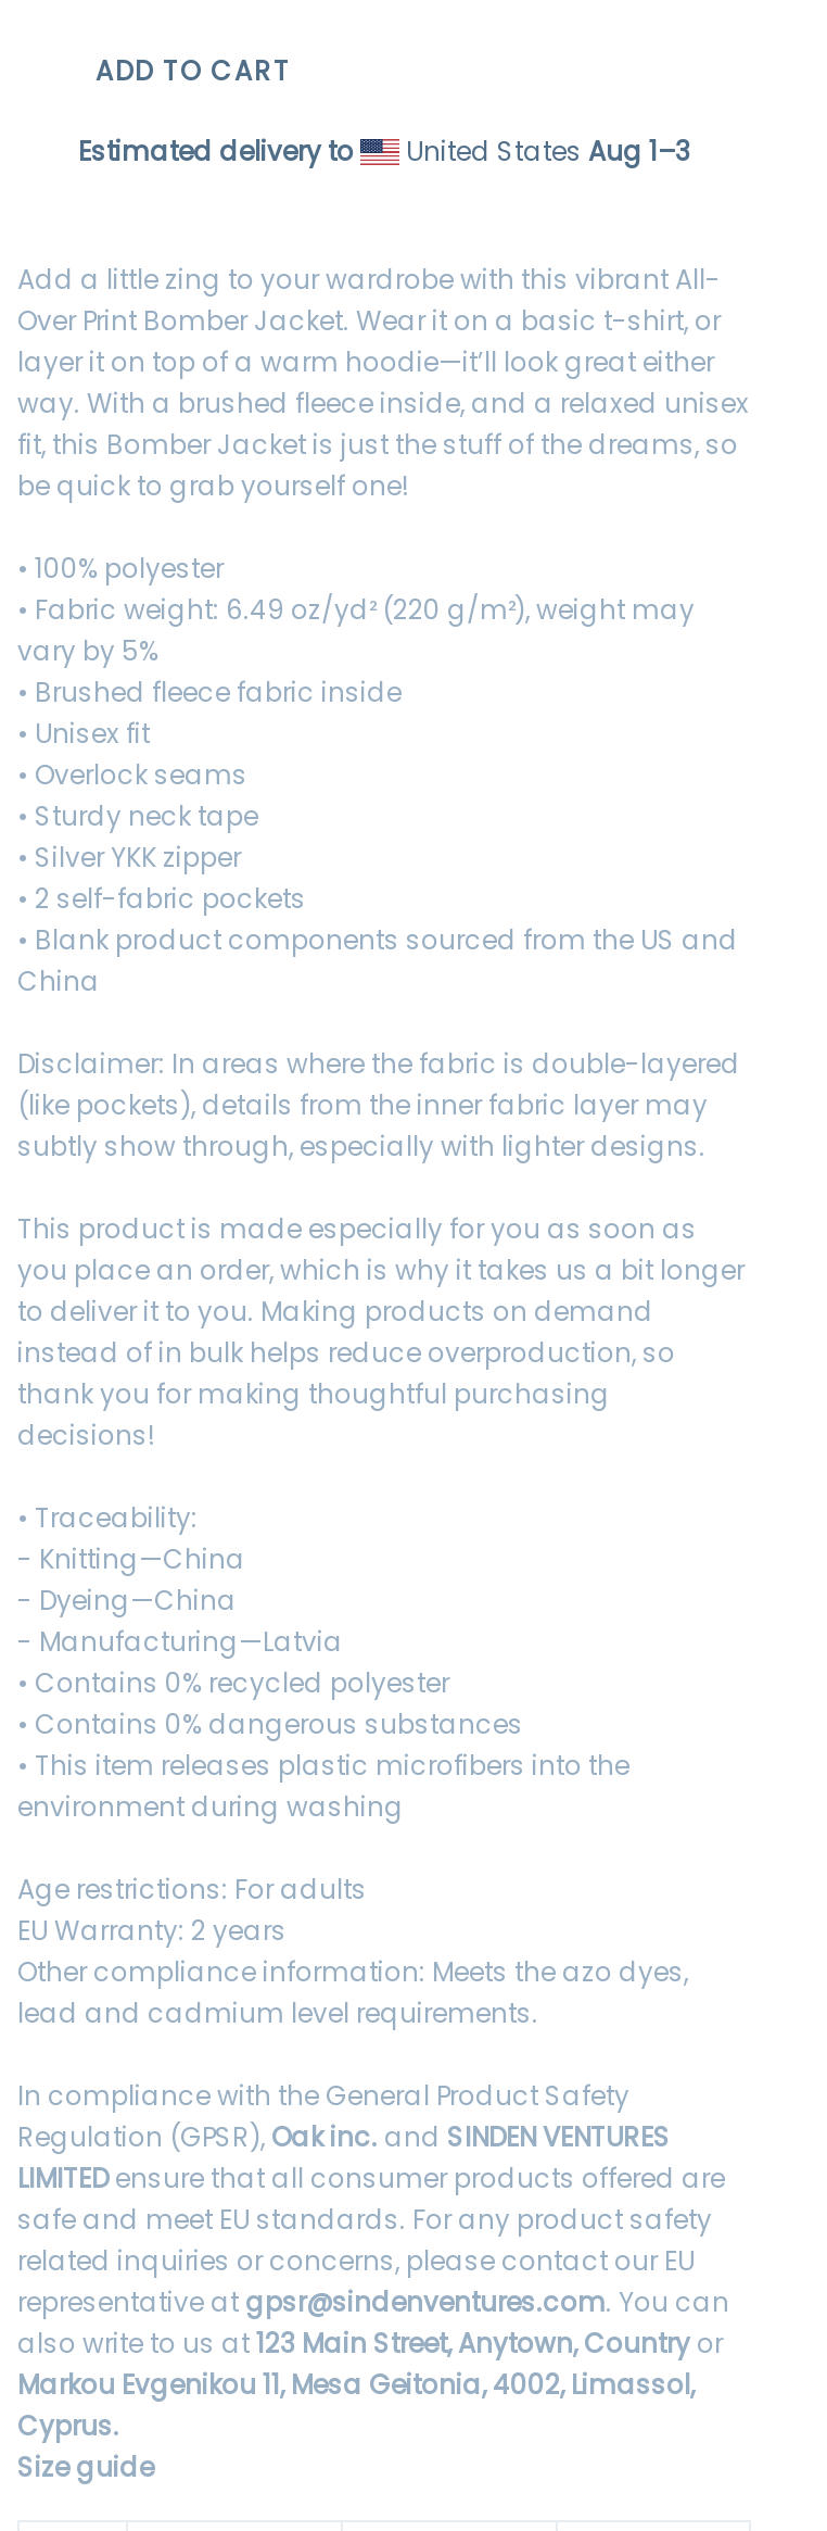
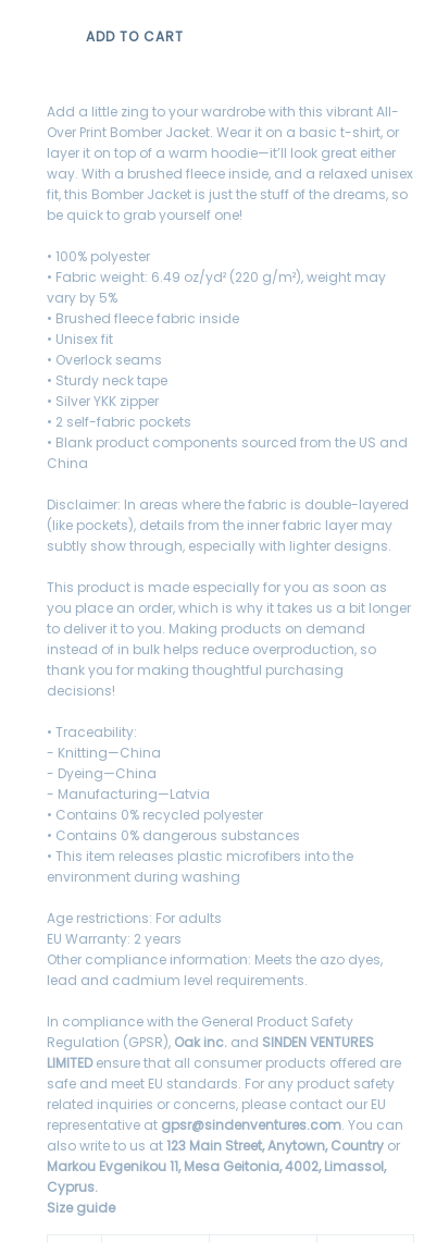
[78,133,690,169] Estimated delivery to | United States Aug 1–3 -> none

